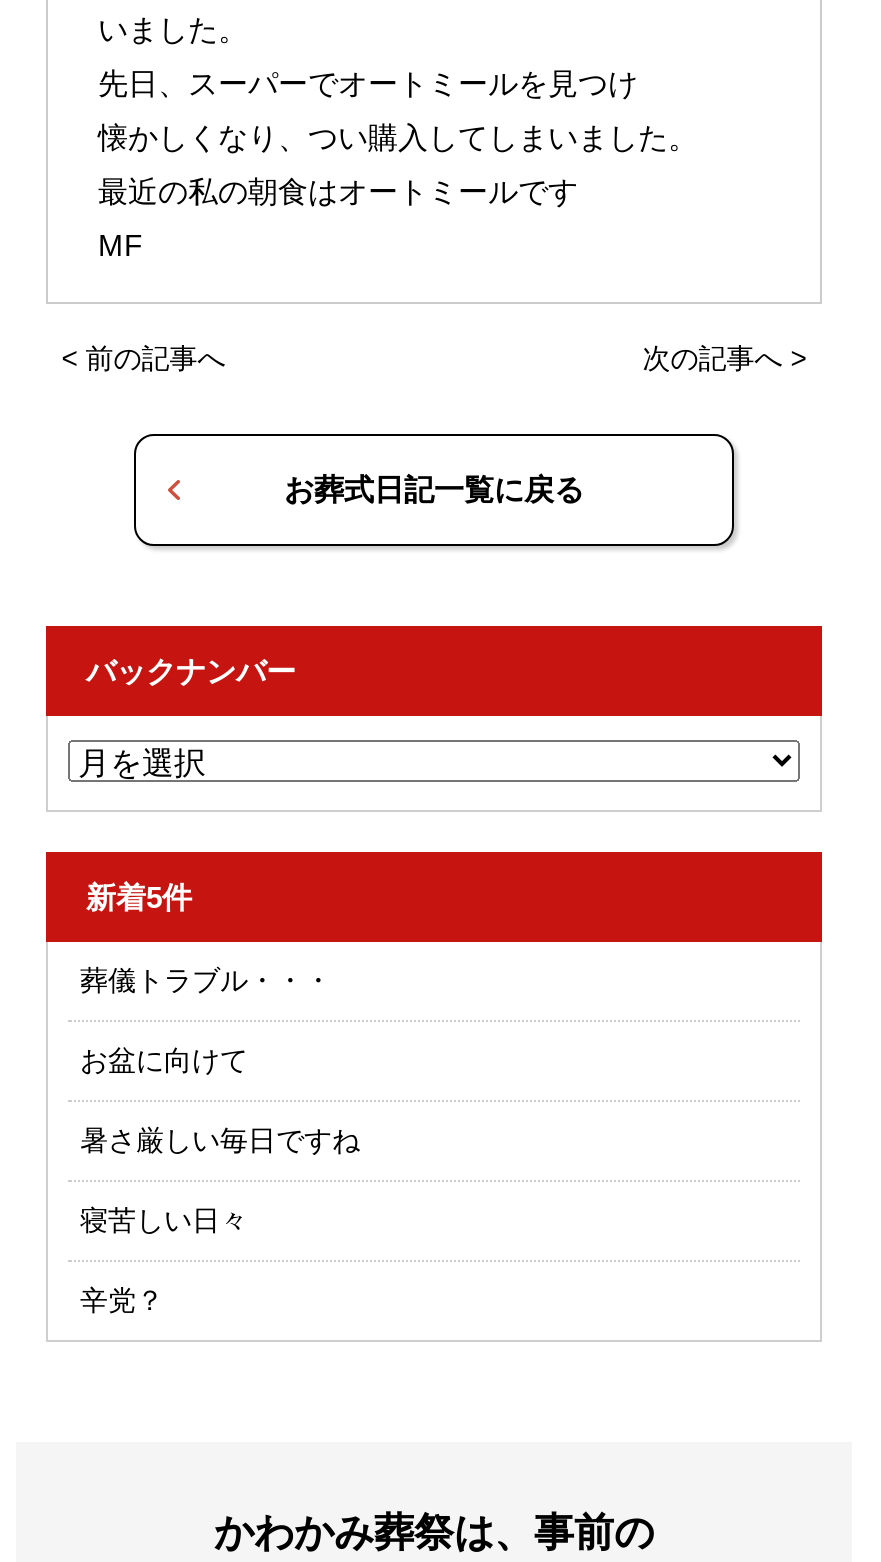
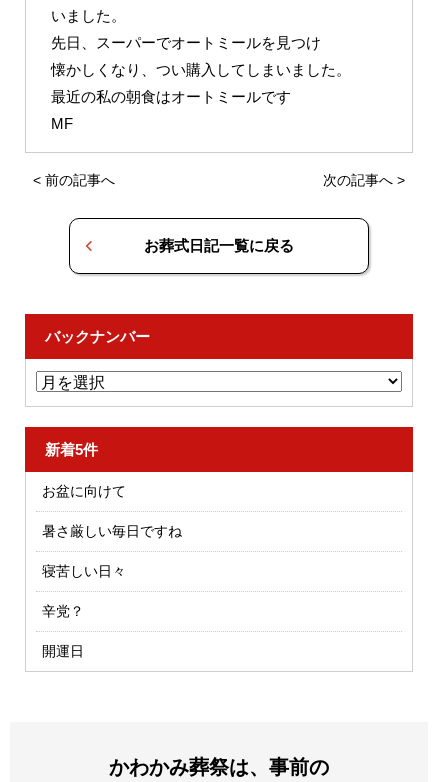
[80,964,332,996] 葬儀トラブル・・・ -> none
moved [80,1044,360,1316] -> [42,483,182,619]: お盆に向けて | 暑さ厳しい毎日ですね | 寝苦しい日々 | 辛党？
none -> [42,643,84,659] 開運日

